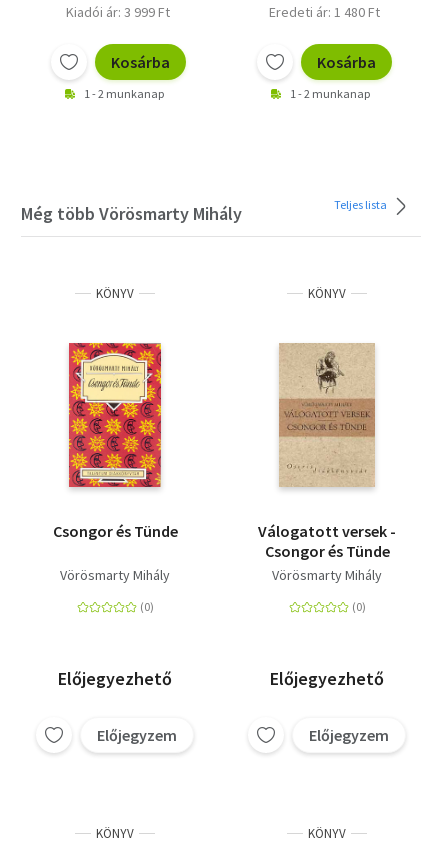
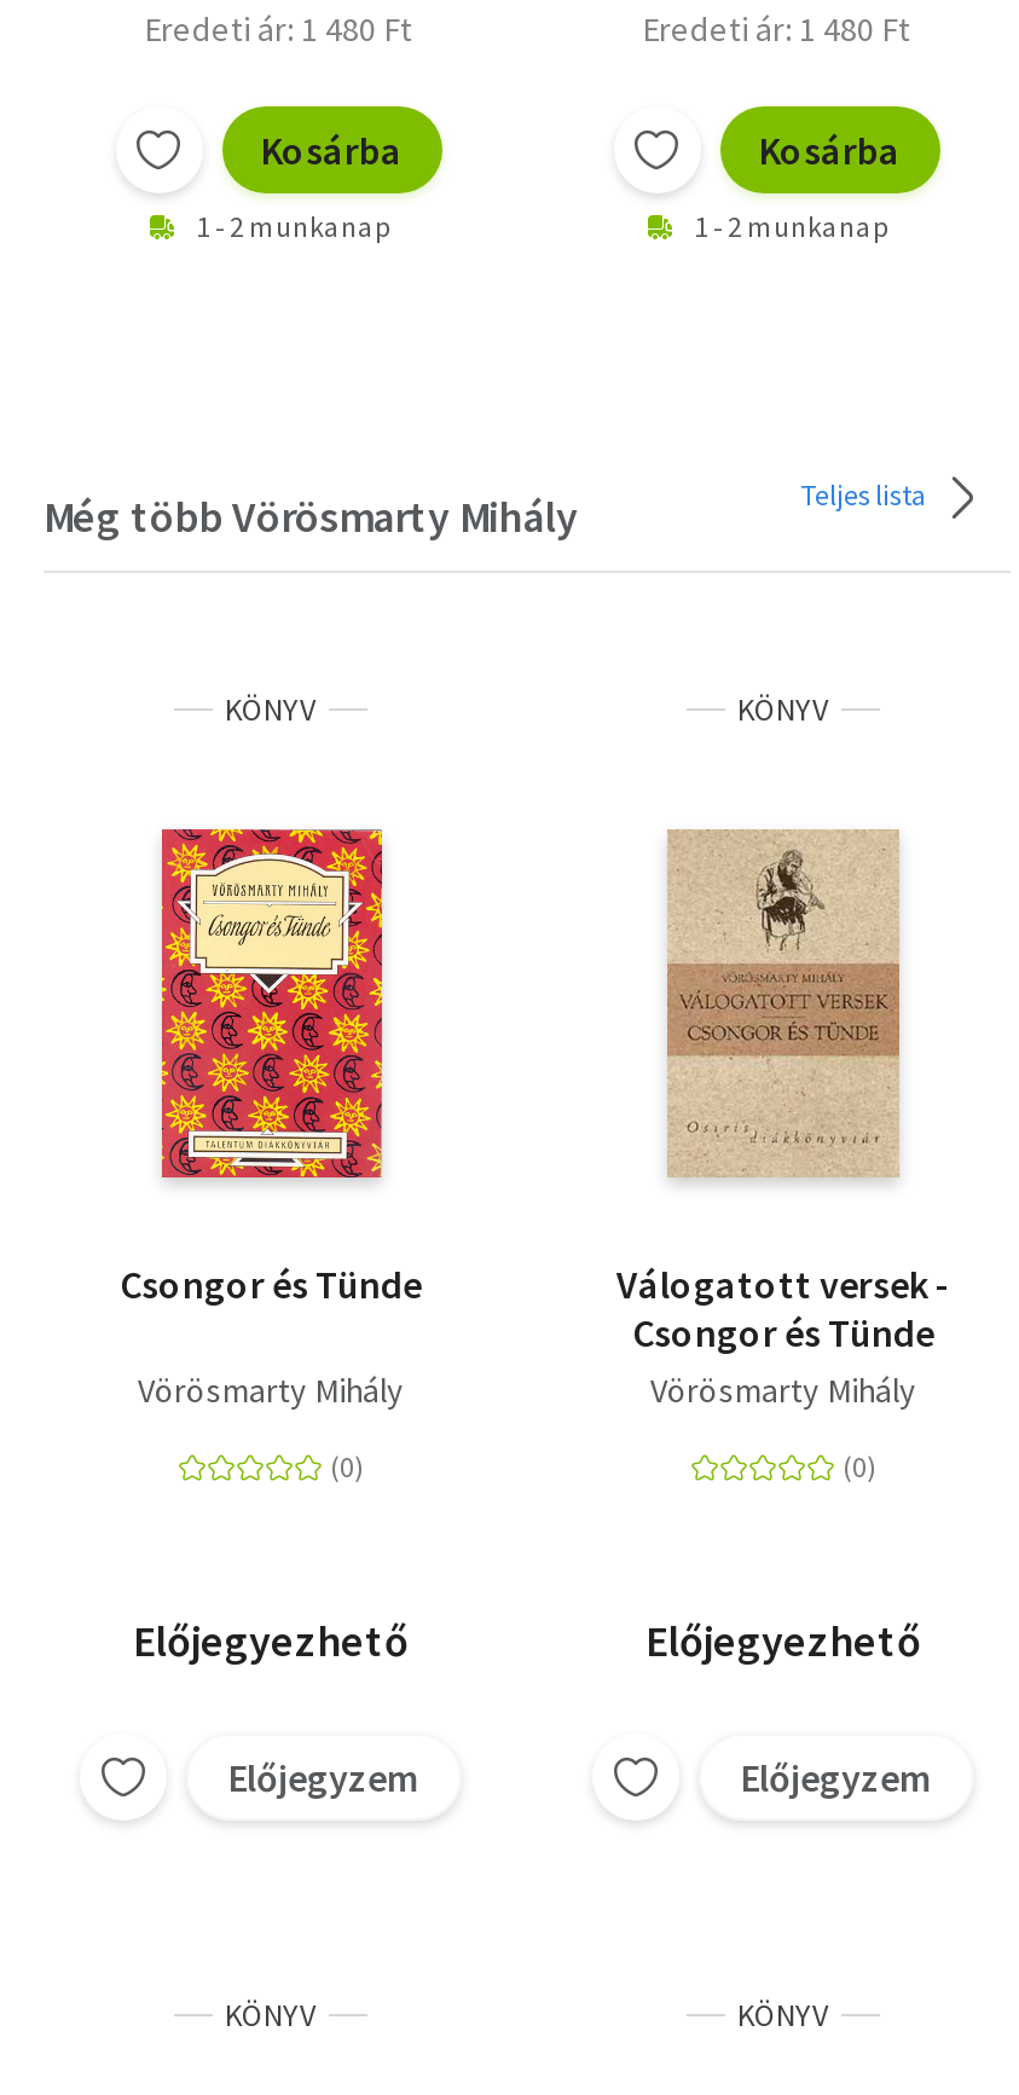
[66,3,170,21] Kiadói ár: 3 999 Ft -> [144,8,412,52] Eredeti ár: 1 480 Ft

